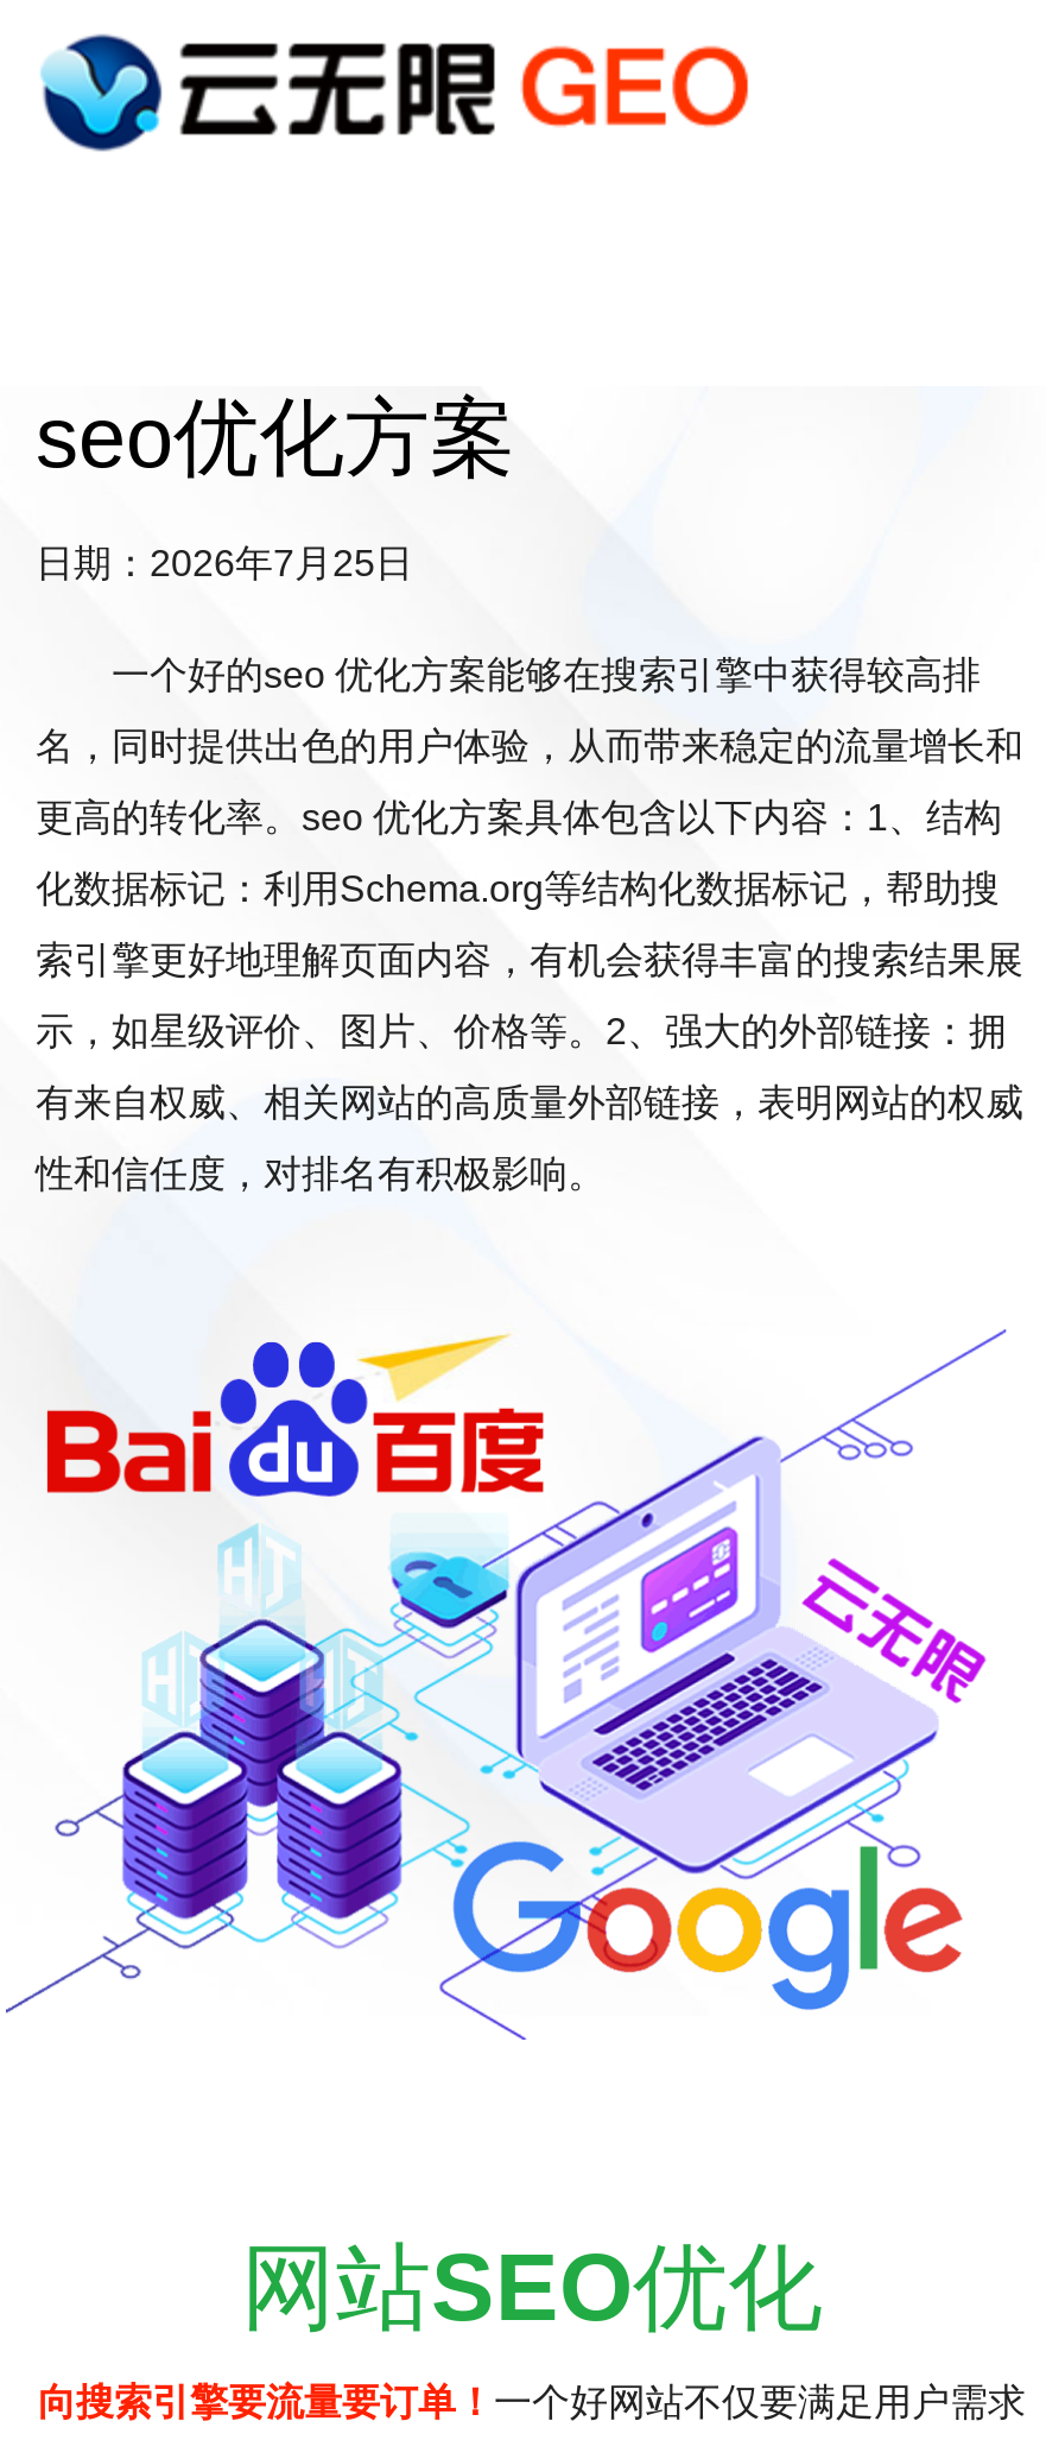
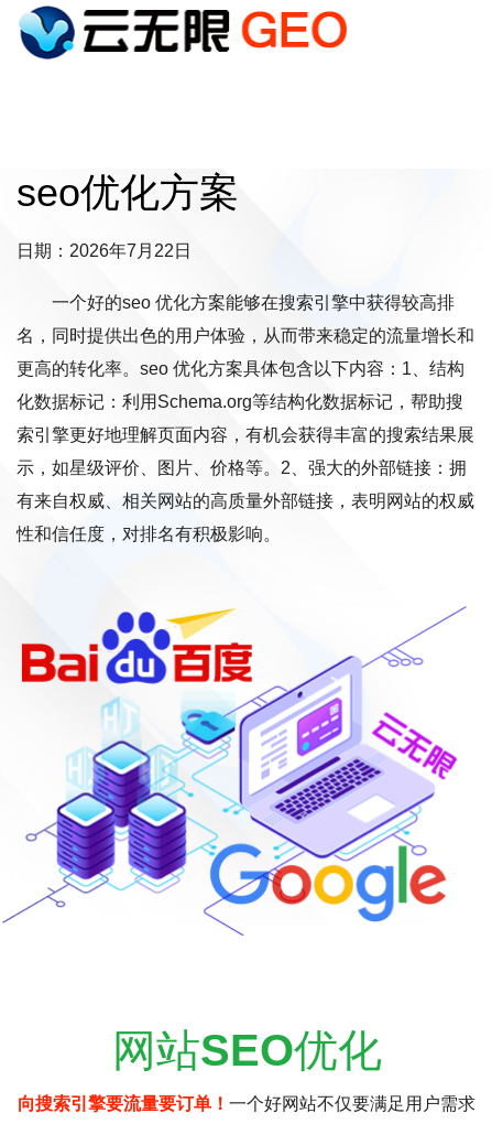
[36,543,413,583] 日期：2026年7月25日 -> [17,241,192,260] 日期：2026年7月22日

